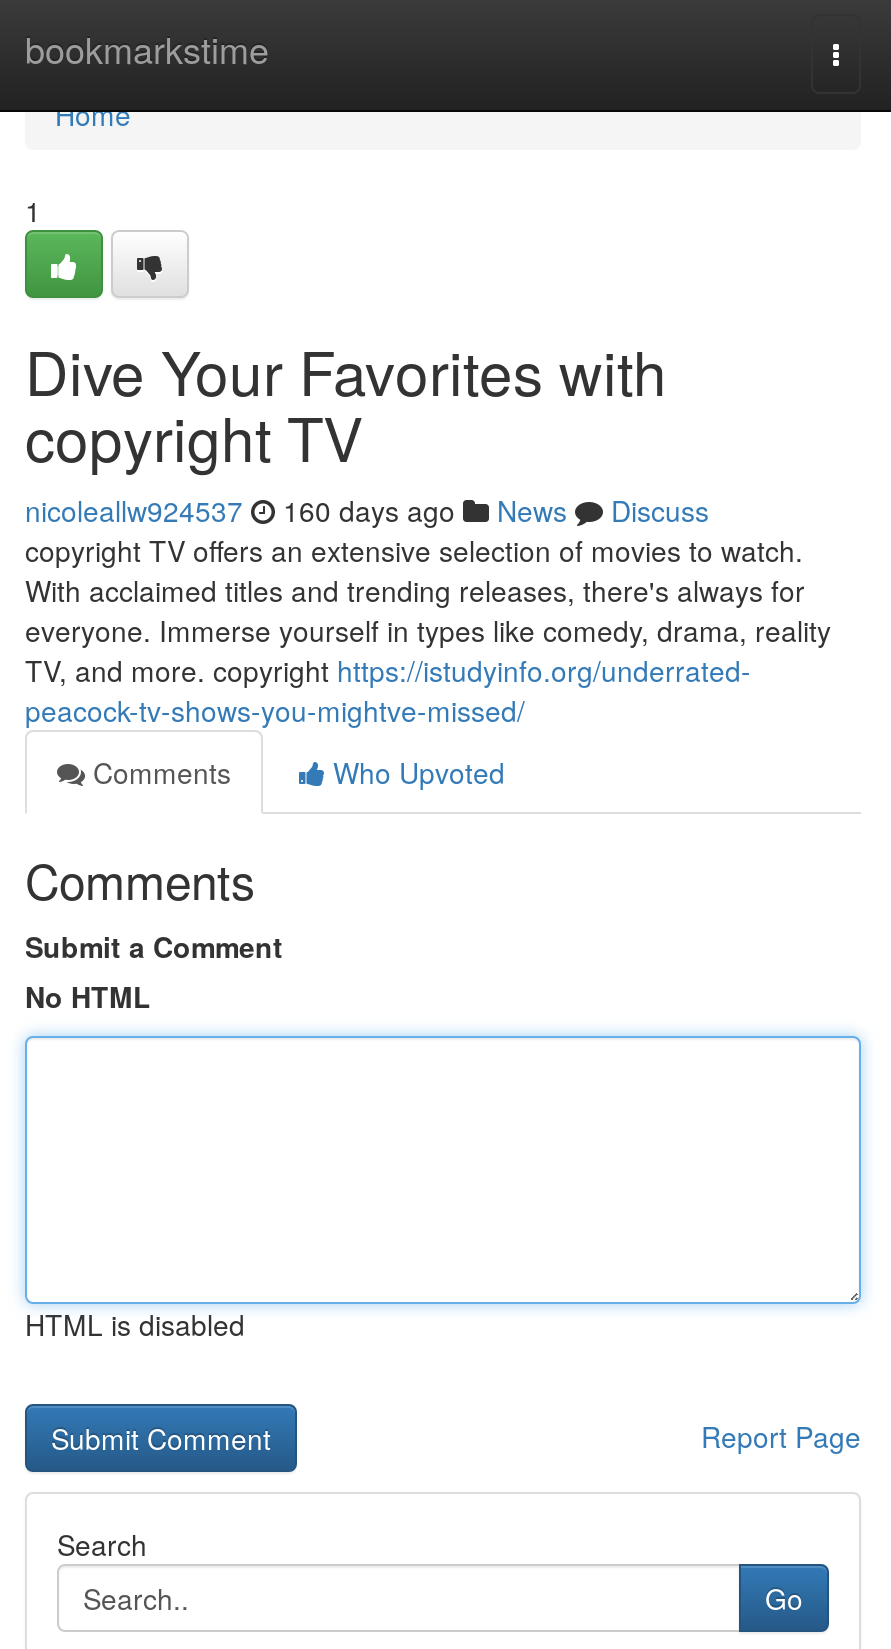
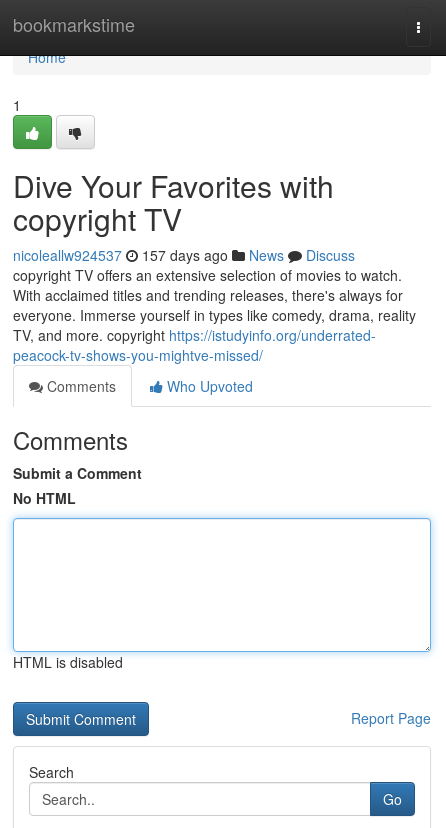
[25,490,709,530] nicoleallw924537 160 days ago News Discuss -> [13,245,355,265] nicoleallw924537 157 days ago News Discuss

